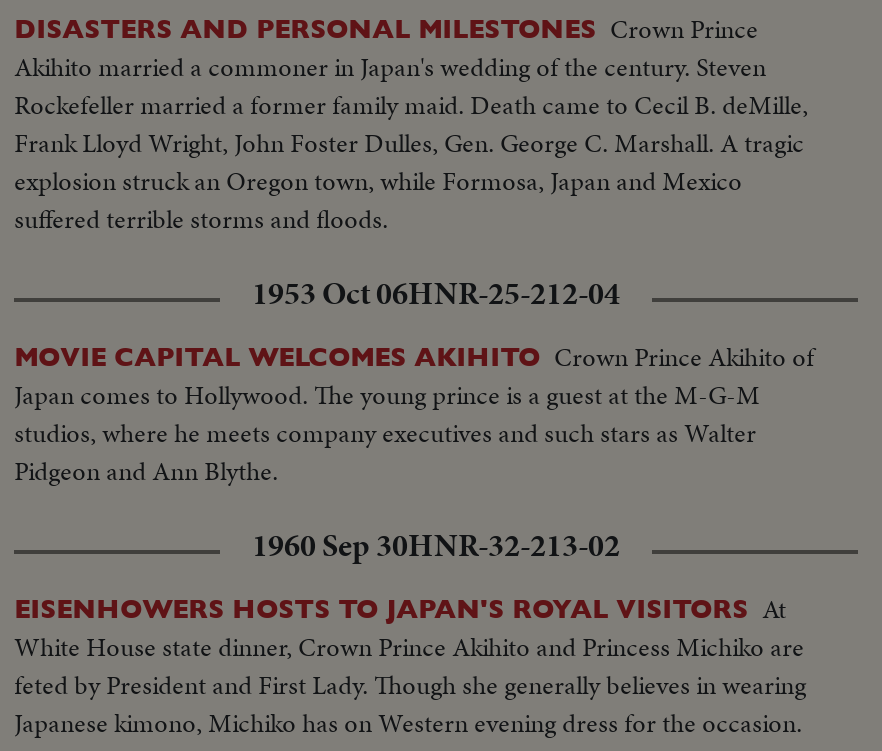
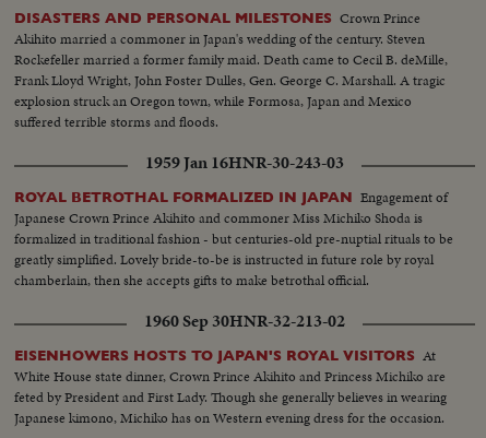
[252,272,620,316] 1953 Oct 06HNR-25-212-04 -> [145,151,344,175] 1959 Jan 16HNR-30-243-03
[14,338,814,490] MOVIE CAPITAL WELCOMES AKIHITO Crown Prince Akihito of | Japan comes to Hollywood. The young prince is a guest at the M-G-M | studios, where he meets company executives and such stars as Walter | Pidgeon and Ann Blythe. -> [14,187,453,290] ROYAL BETROTHAL FORMALIZED IN JAPAN Engagement of | Japanese Crown Prince Akihito and commoner Miss Michiko Shoda is | formalized in traditional fashion - but centuries-old pre-nuptial rituals to be | greatly simplified. Lovely bride-to-be is instructed in future role by royal | chamberlain, then she accepts gifts to make betrothal official.

